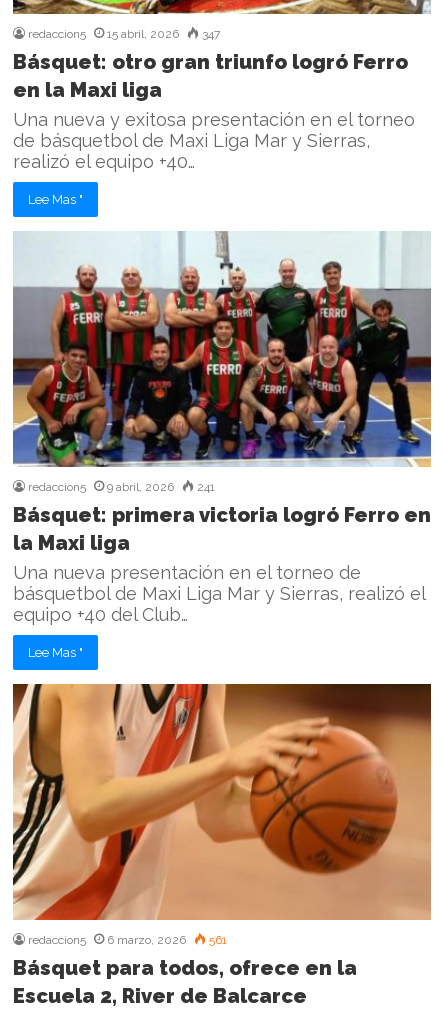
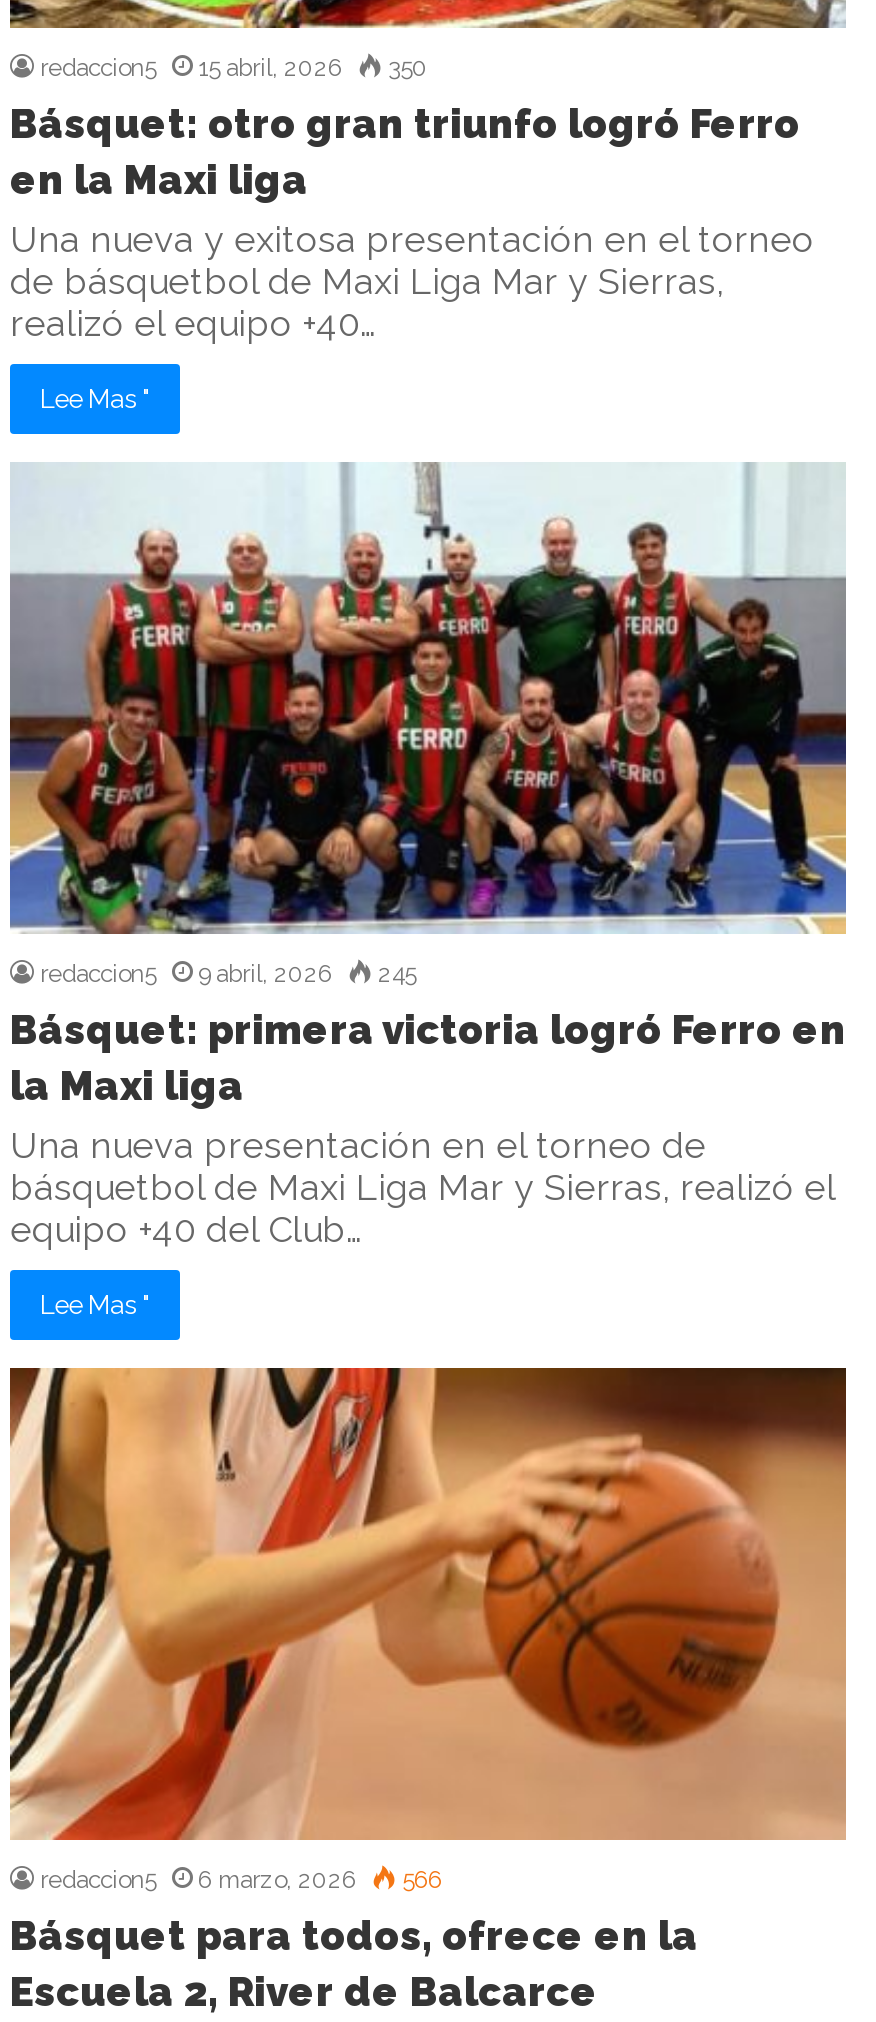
[28,27,220,41] redaccion5 15 abril, 2026 347 -> [40,54,428,82] redaccion5 15 abril, 2026 350
[28,480,215,494] redaccion5 9 abril, 2026 241 -> [40,960,416,988] redaccion5 9 abril, 2026 245
[28,932,227,946] redaccion5 6 marzo, 2026 561 -> [40,1865,442,1893] redaccion5 6 marzo, 2026 566

